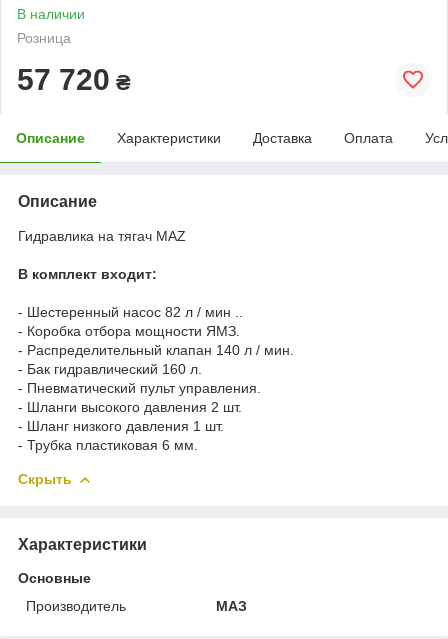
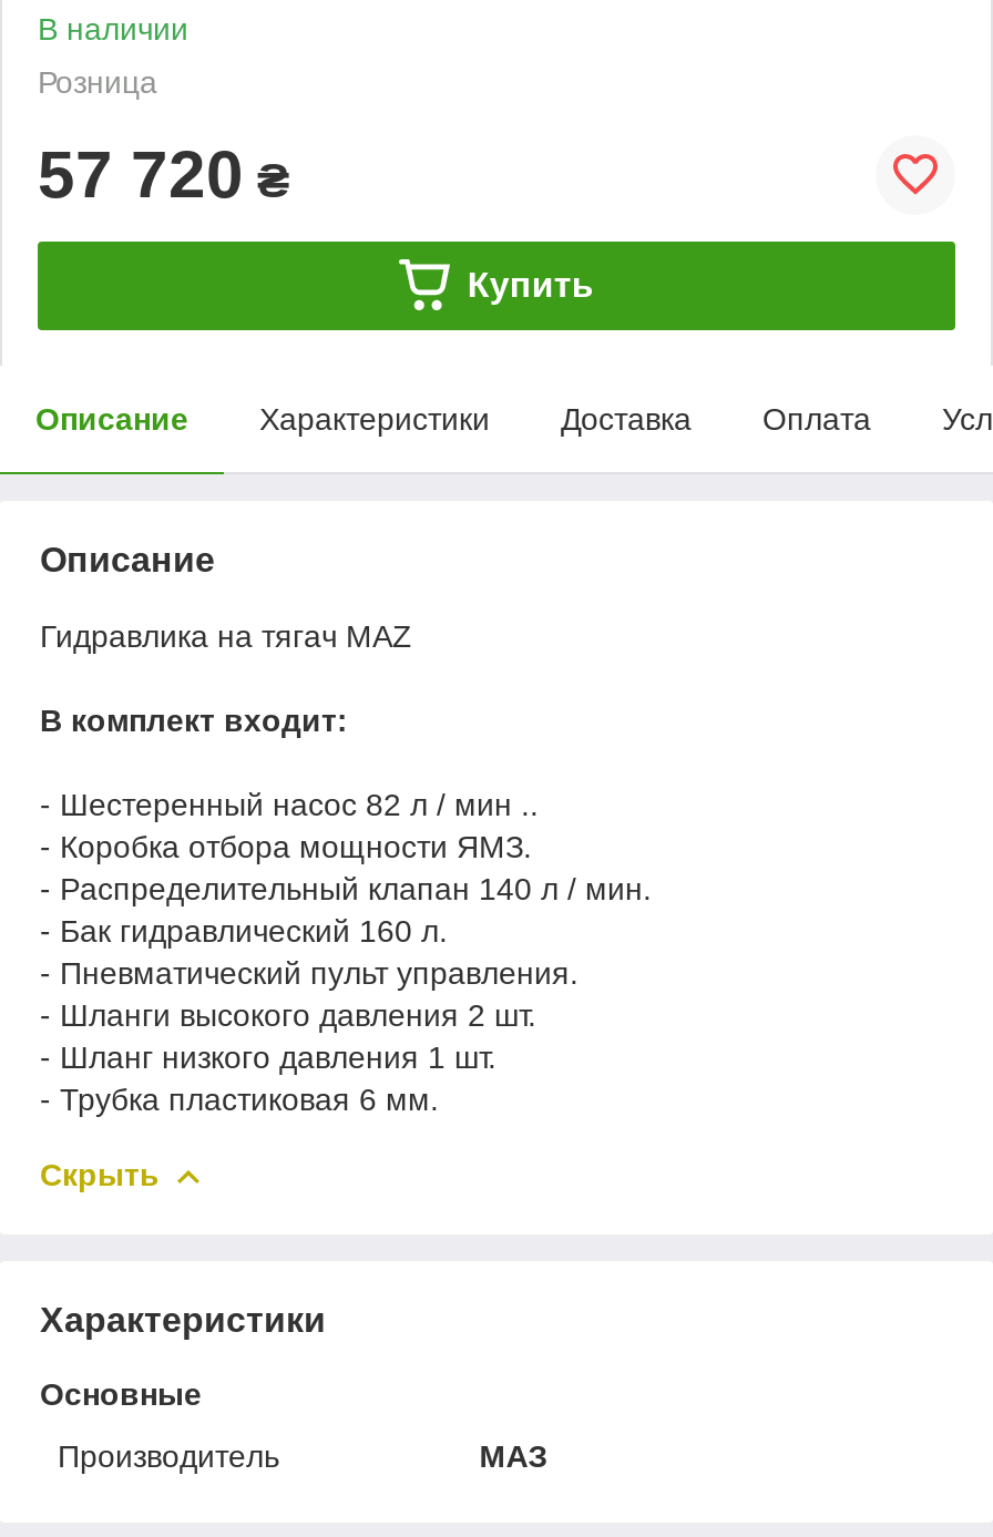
none -> [467,266,594,303] Купить

